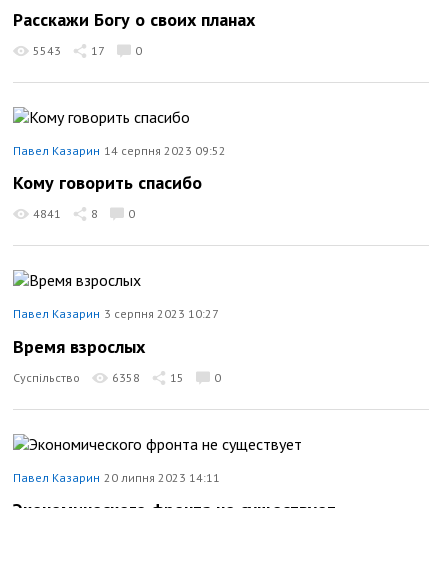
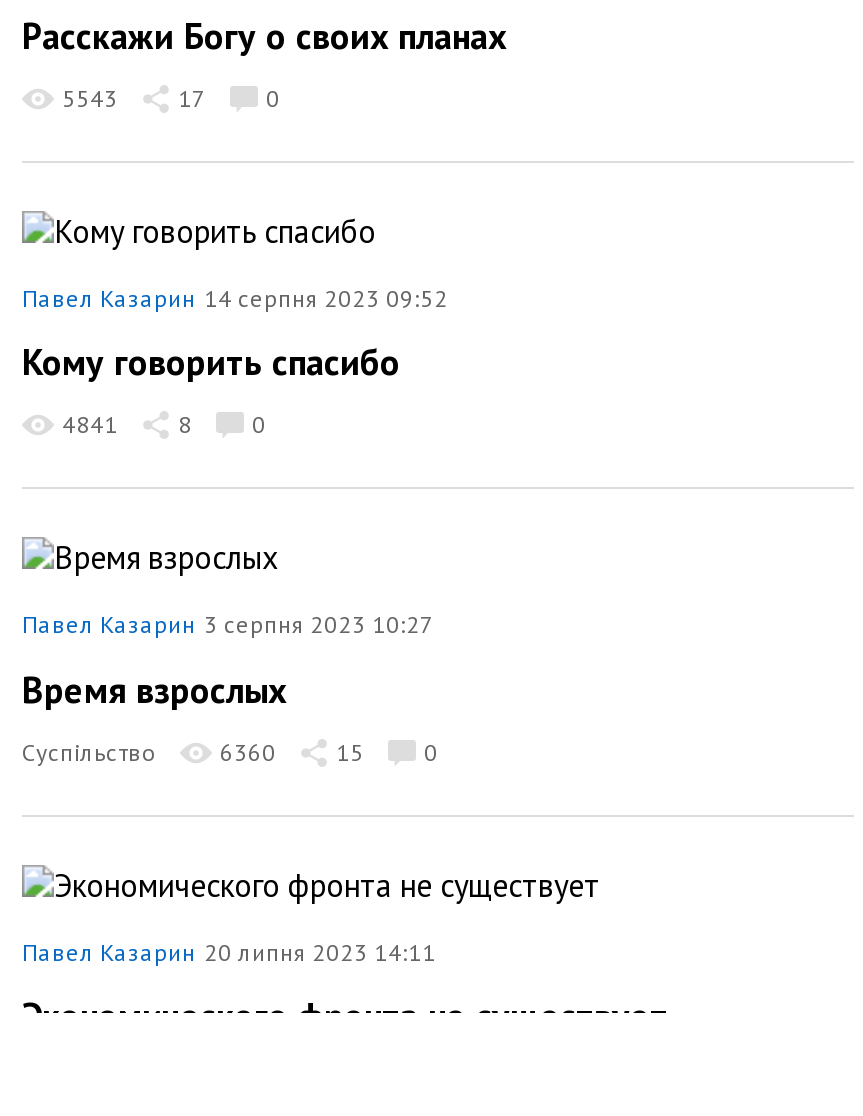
[112,369,221,384] 6358 15 0 -> [220,736,438,766] 6360 15 0

